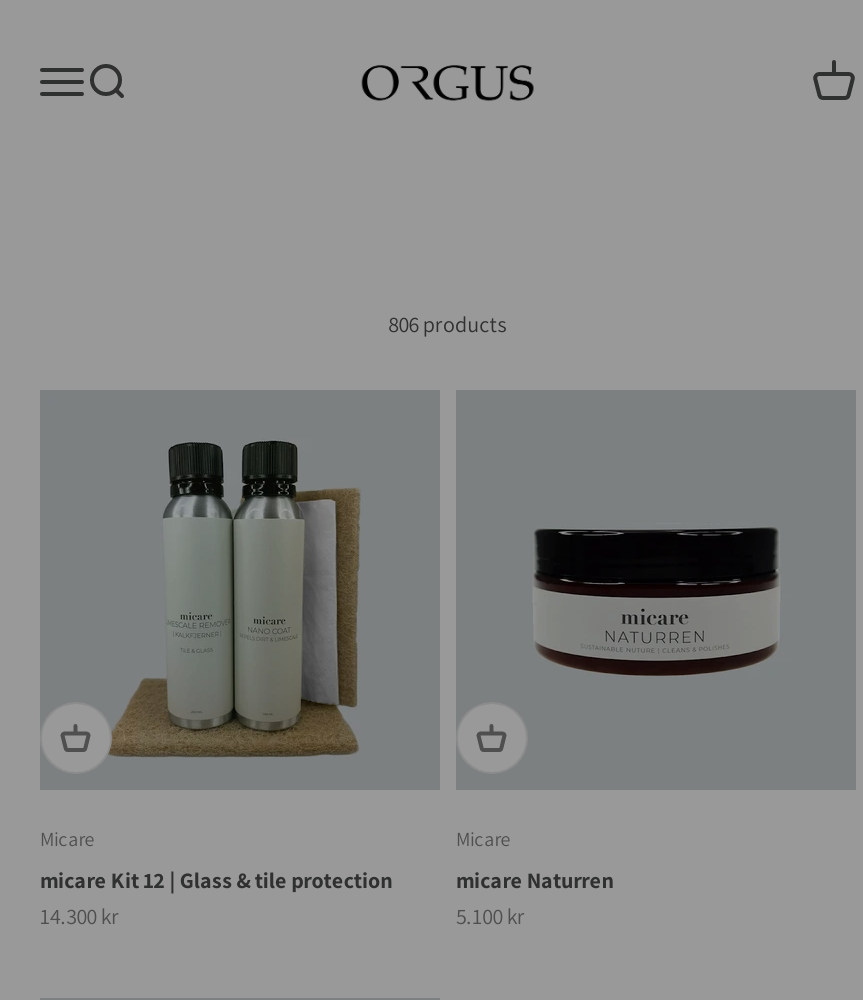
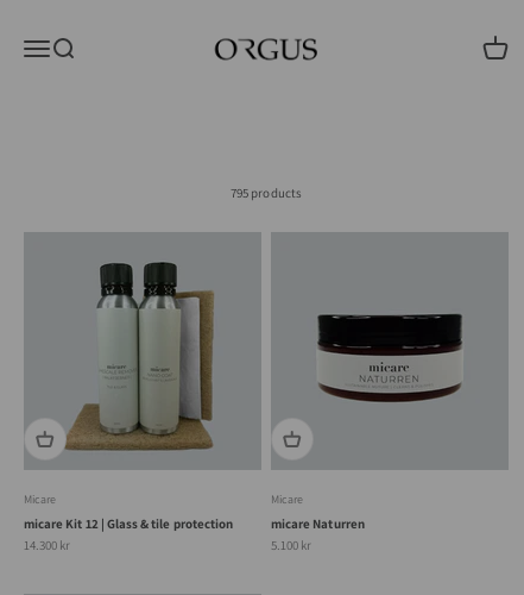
[388,311,508,339] 806 products -> [231,185,302,202] 795 products

